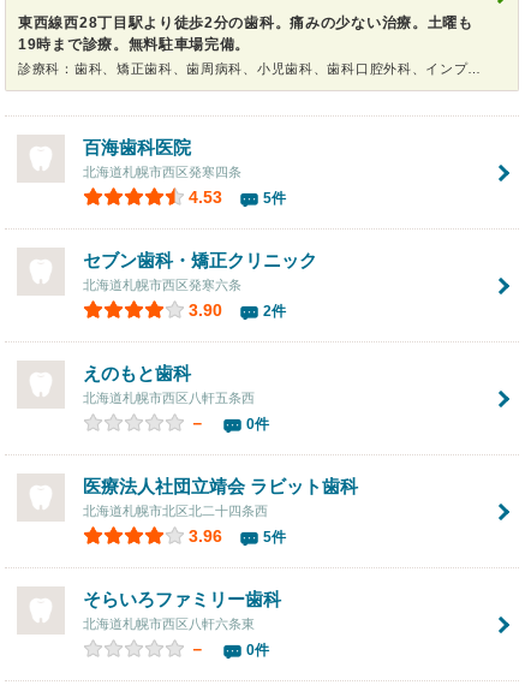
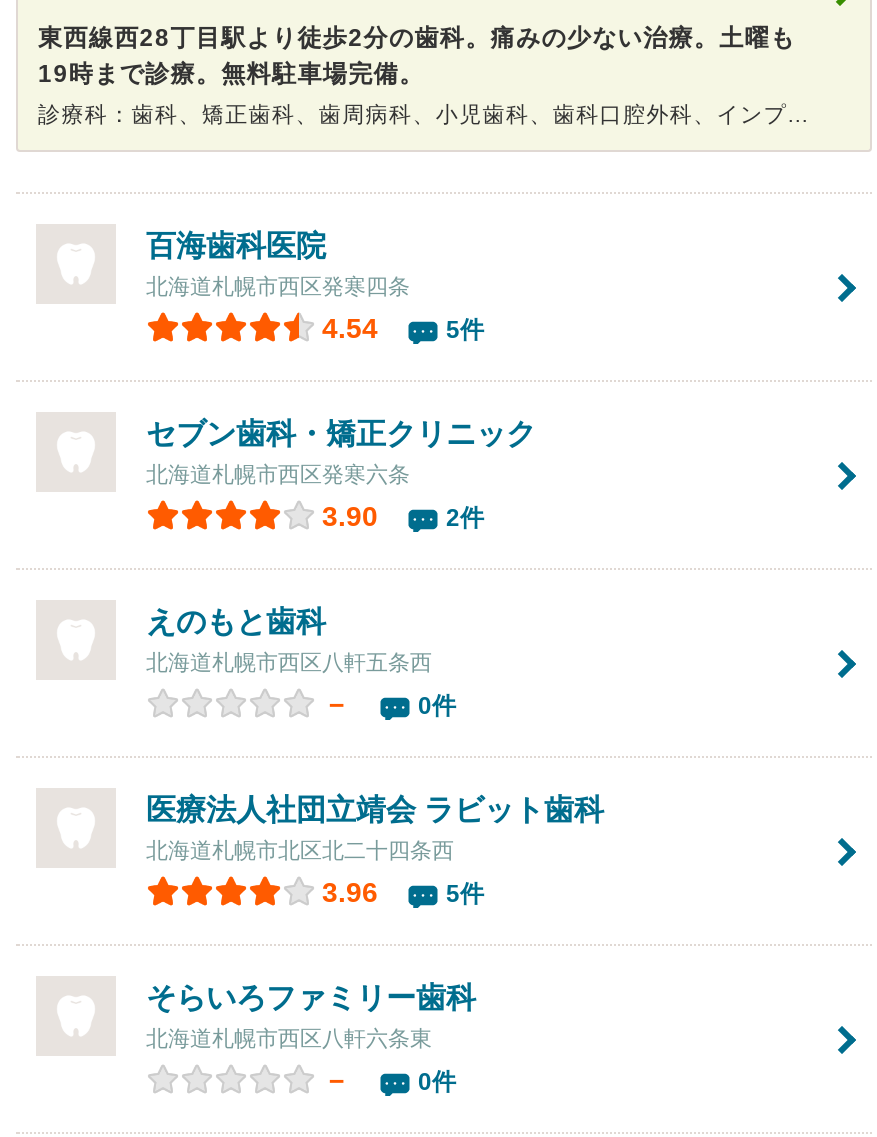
[189,187,222,206] 4.53 -> [322,312,378,344] 4.54

